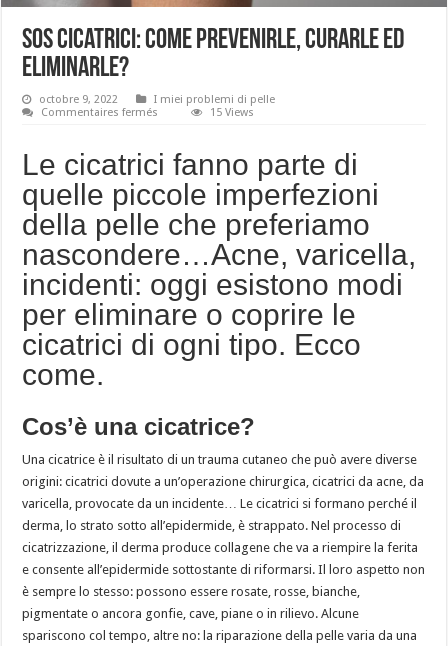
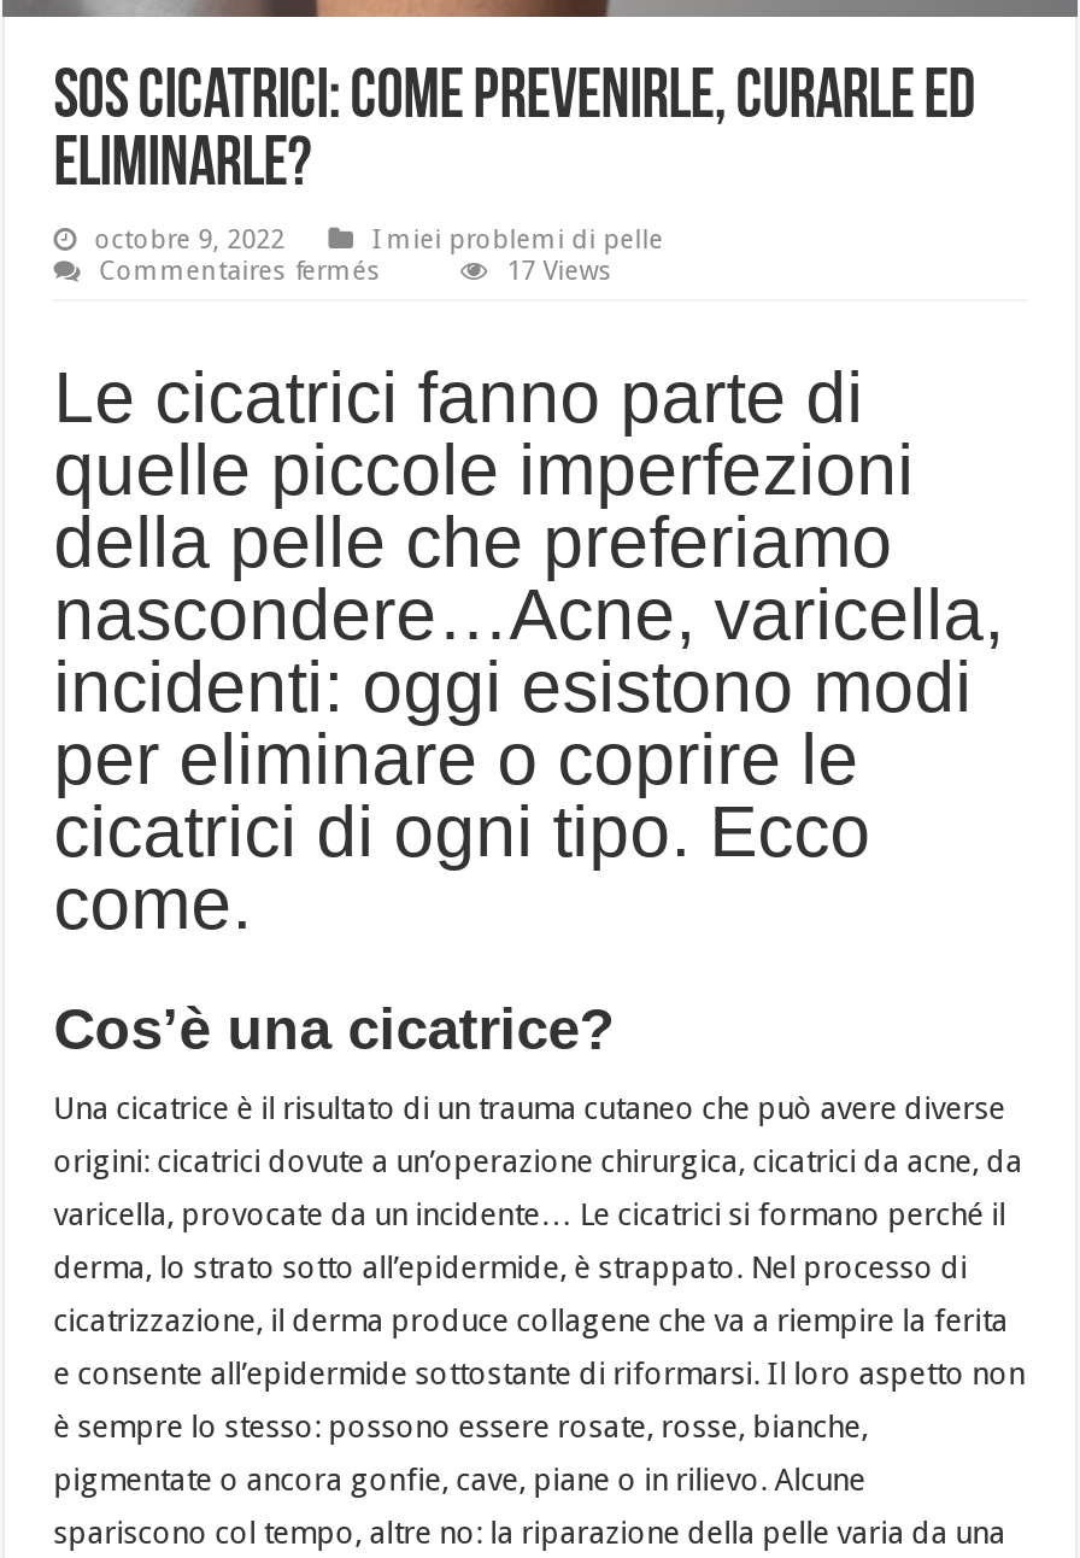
[210,106,254,119] 15 Views -> [507,255,613,287] 17 Views

